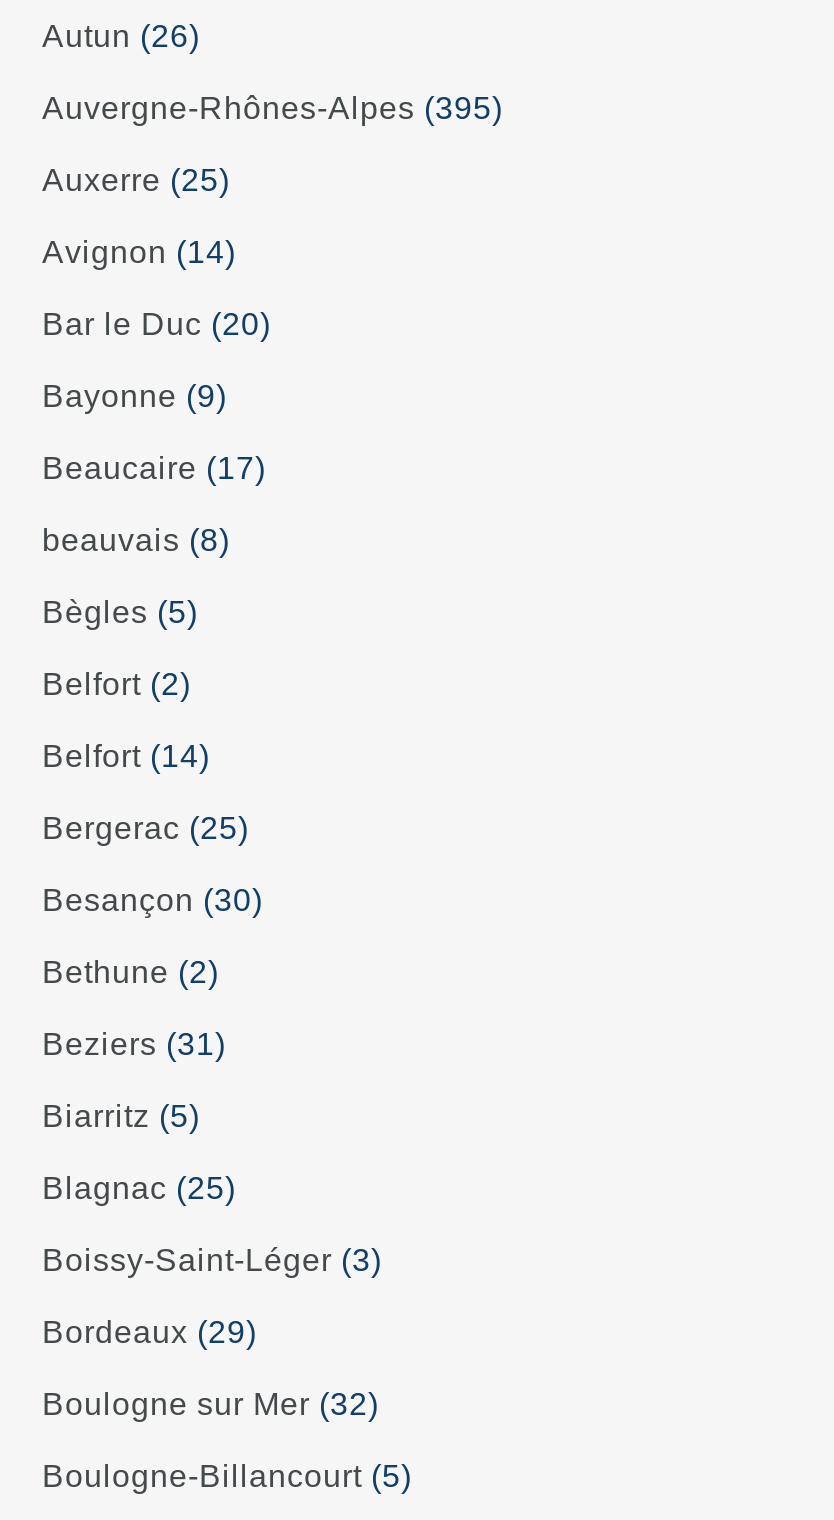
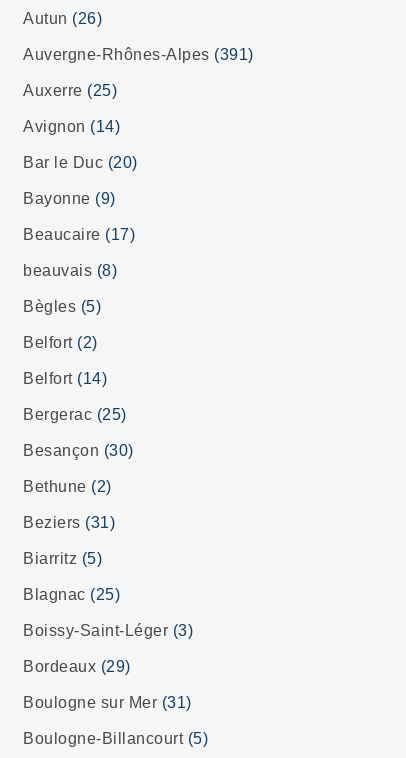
[42,91,503,125] Auvergne-Rhônes-Alpes (395) -> [23,46,253,63] Auvergne-Rhônes-Alpes (391)
[42,1387,379,1421] Boulogne sur Mer (32) -> [23,694,191,711] Boulogne sur Mer (31)

